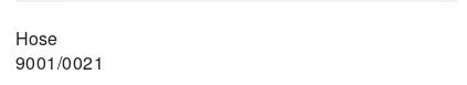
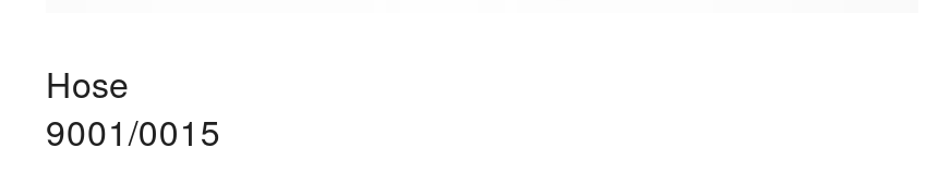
[15,49,104,75] 9001/0021 -> [46,106,221,156] 9001/0015

